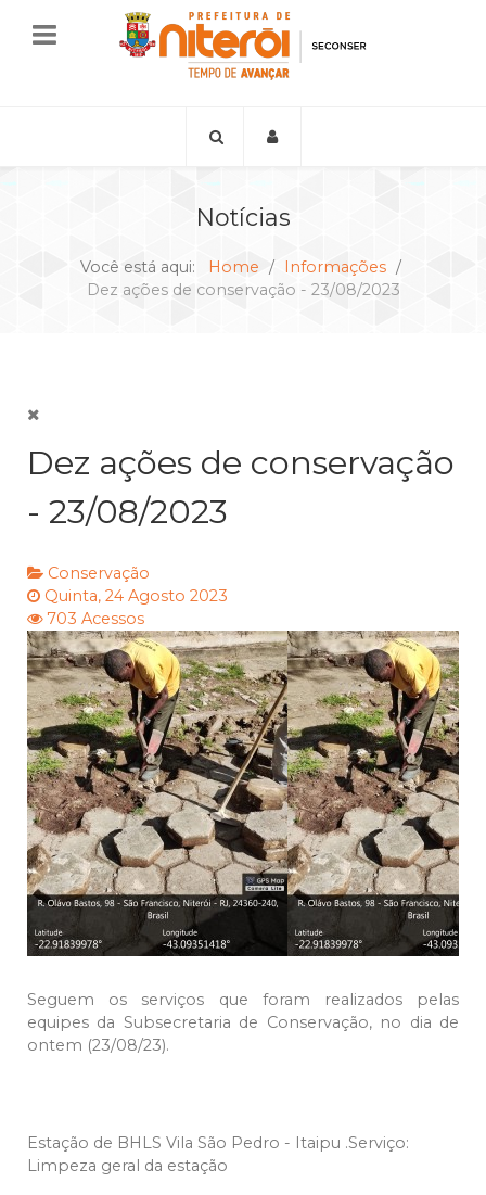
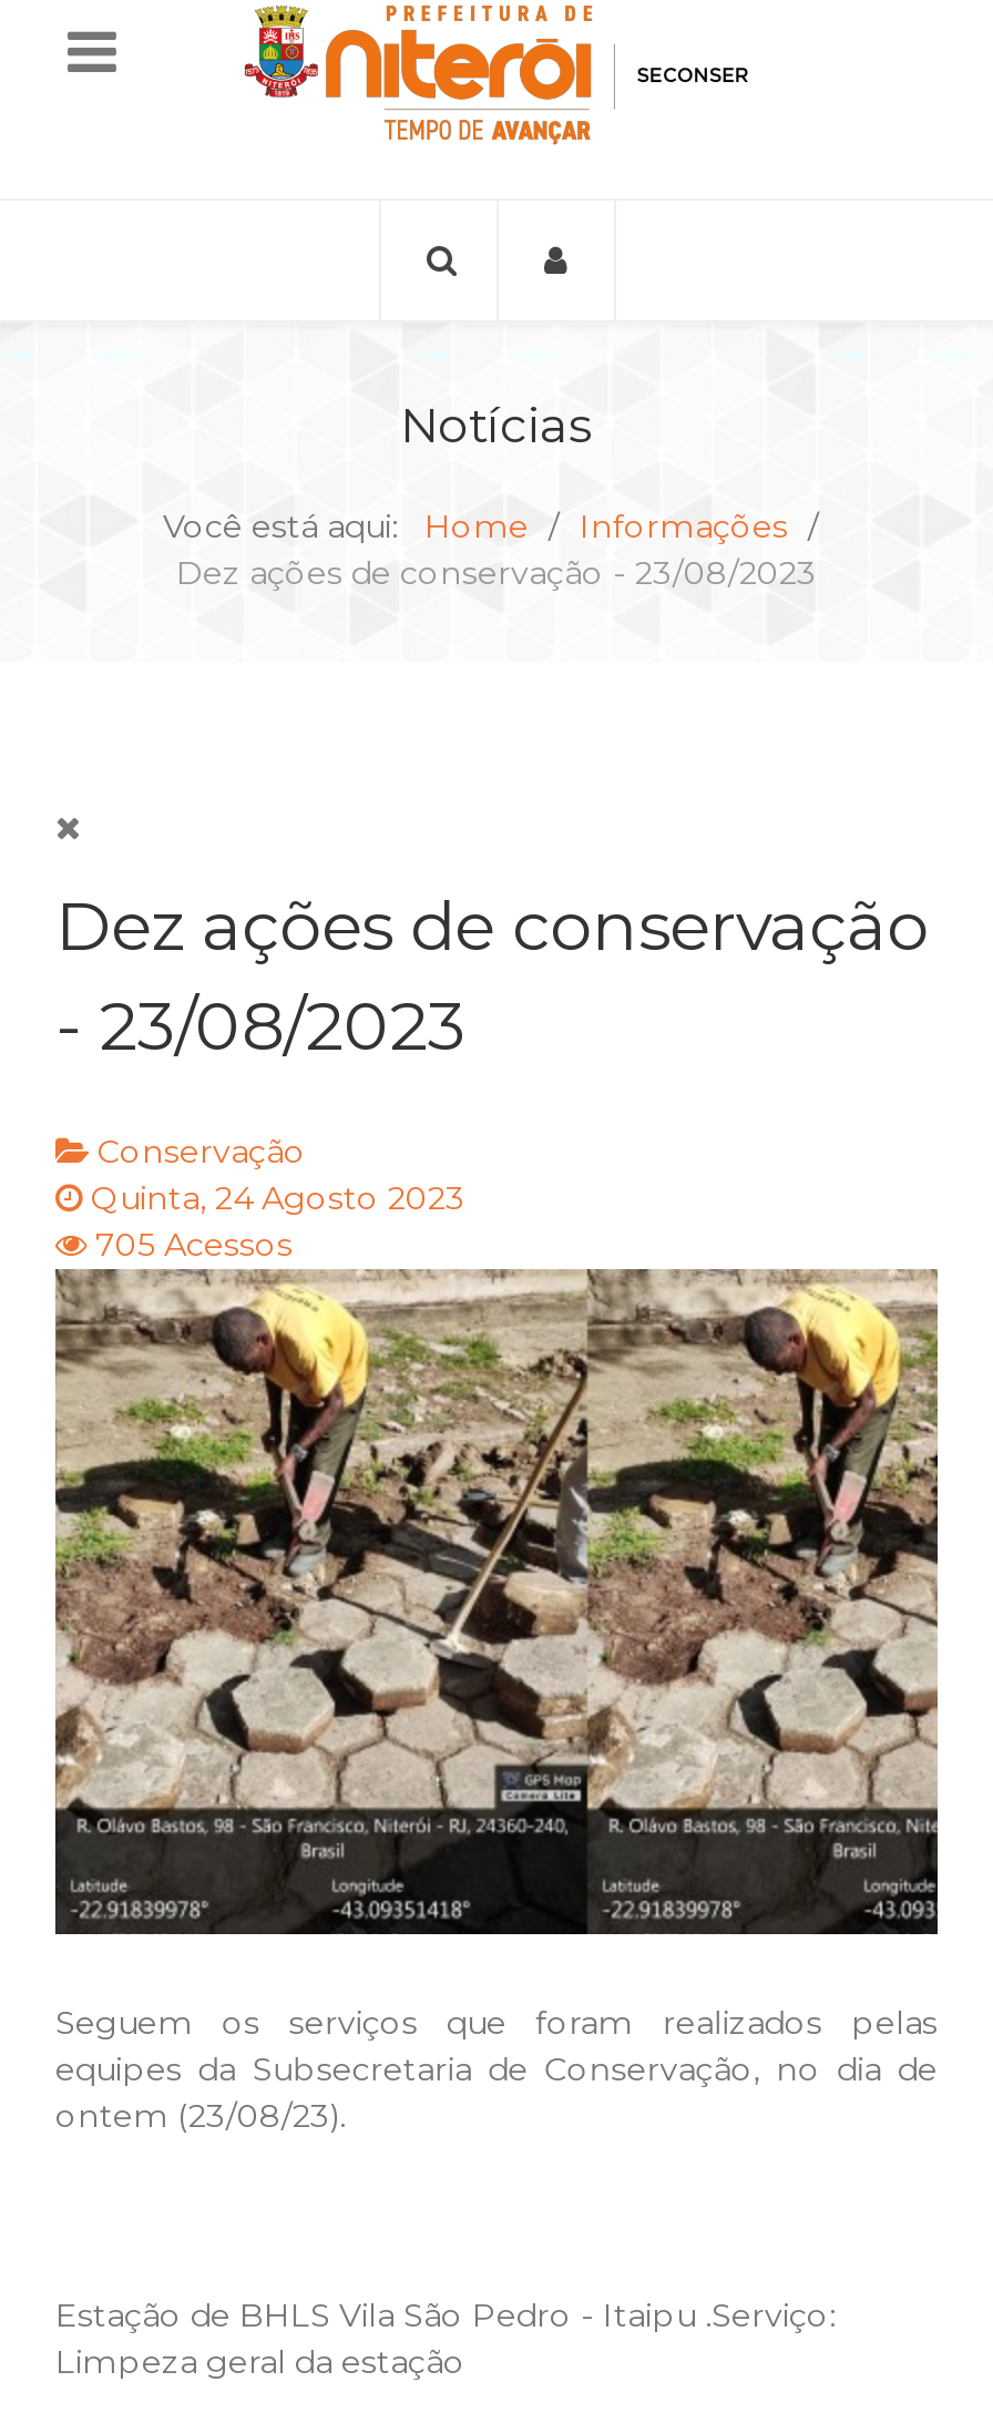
[47,609,144,629] 703 Acessos -> [95,1225,293,1265] 705 Acessos

